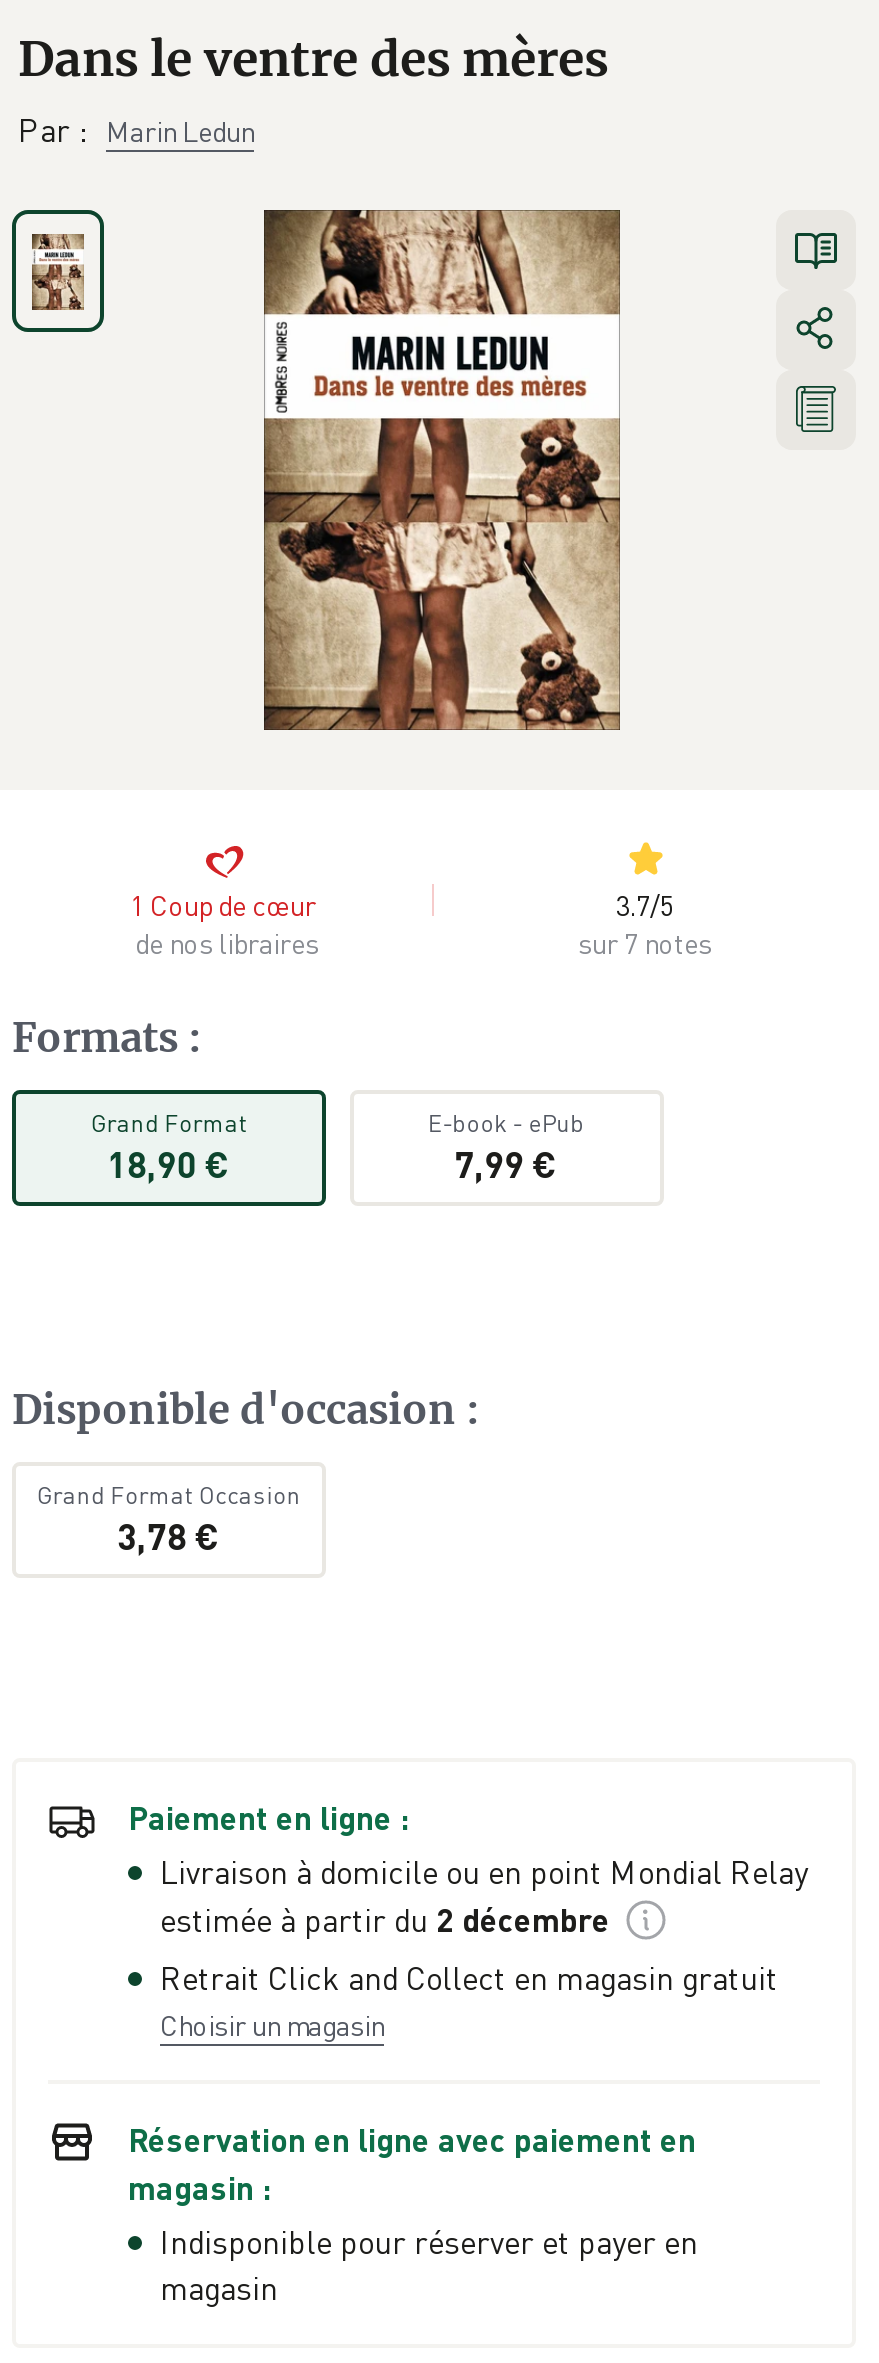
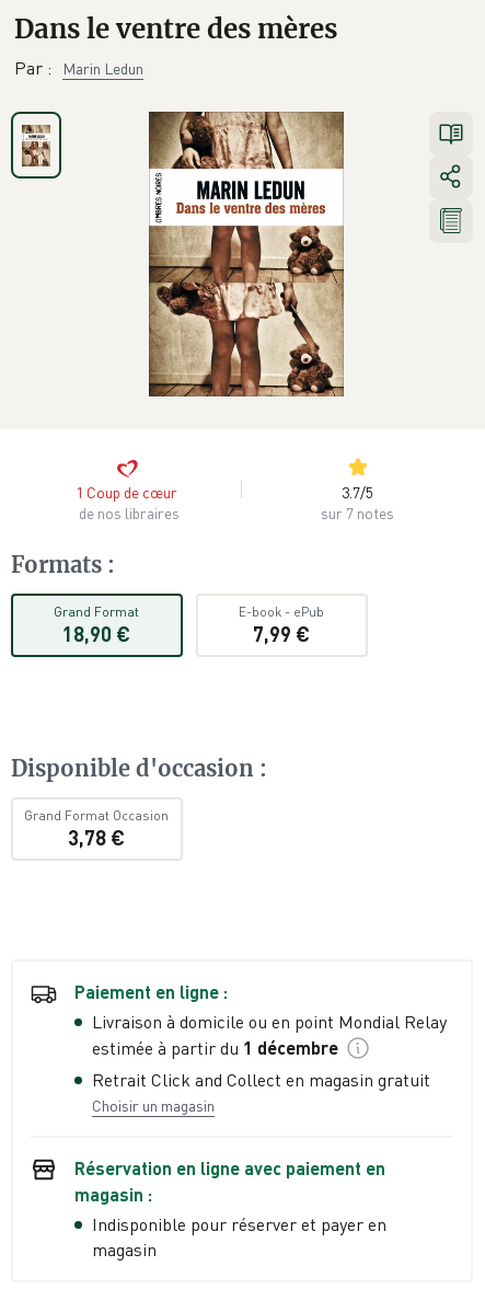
[160,1901,610,1941] estimée à partir du 2 décembre -> [92,1037,338,1059] estimée à partir du 1 décembre

